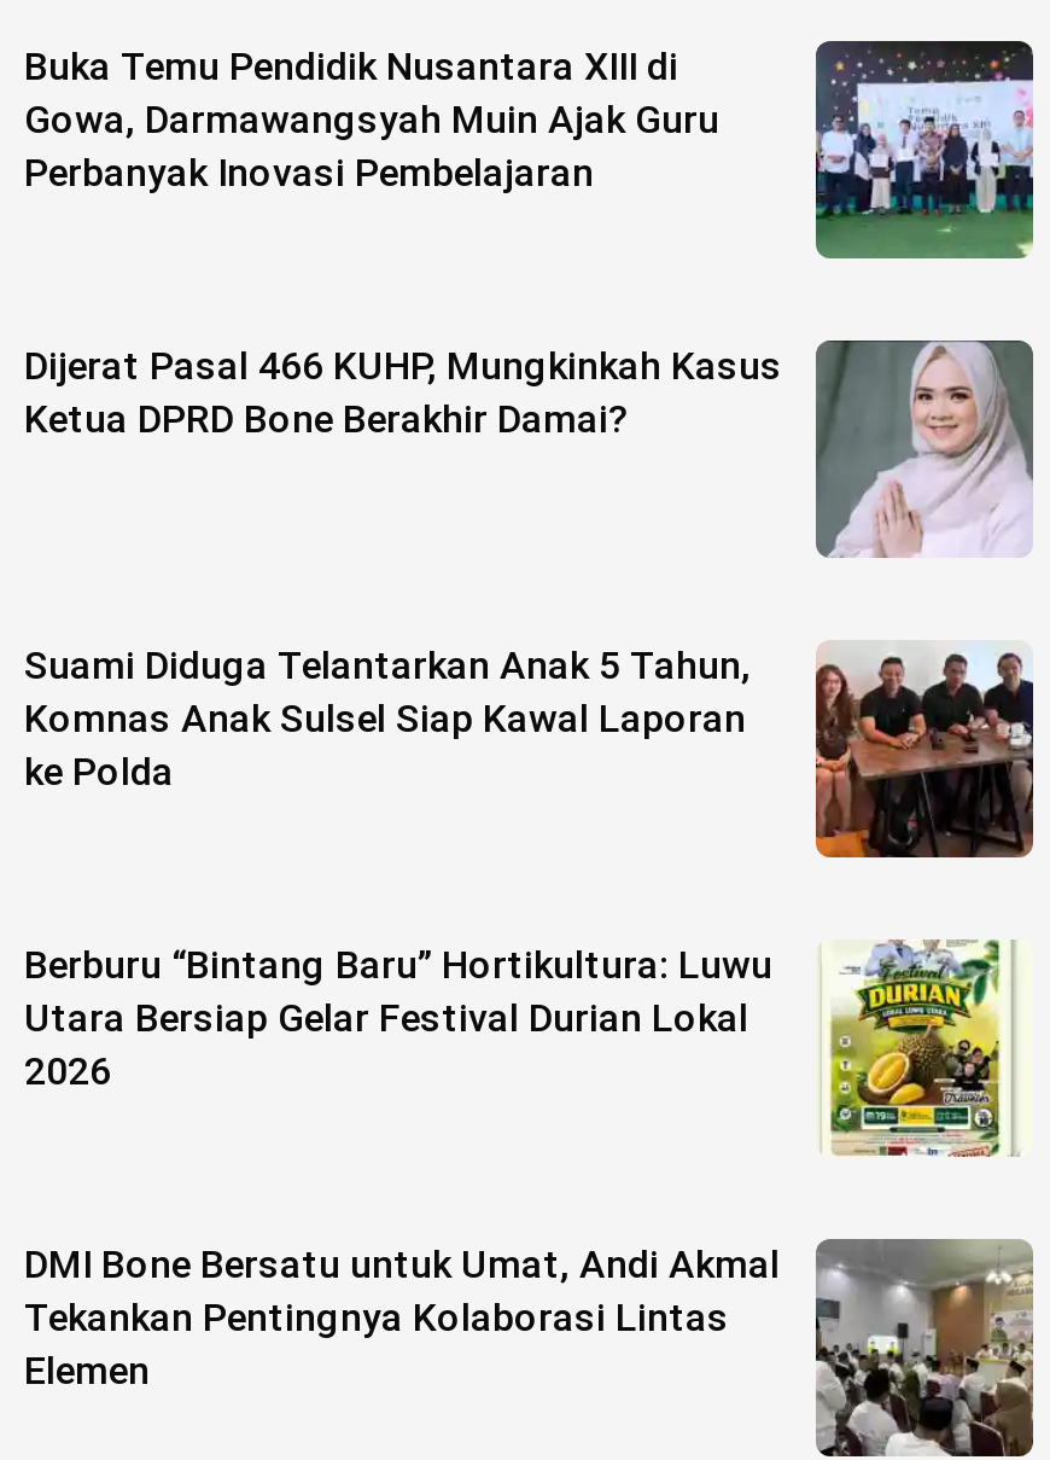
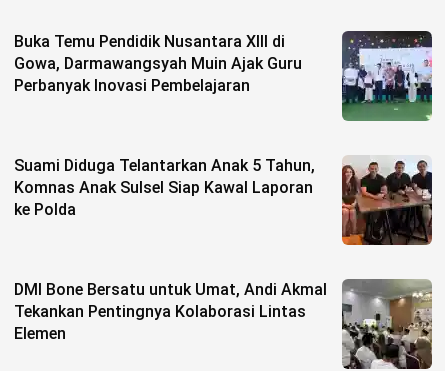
[24,341,1033,558] [image] | Dijerat Pasal 466 KUHP, Mungkinkah Kasus | Ketua DPRD Bone Berakhir Damai? -> none
[24,940,1033,1157] [image] | Berburu “Bintang Baru” Hortikultura: Luwu | Utara Bersiap Gelar Festival Durian Lokal | 2026 -> none

